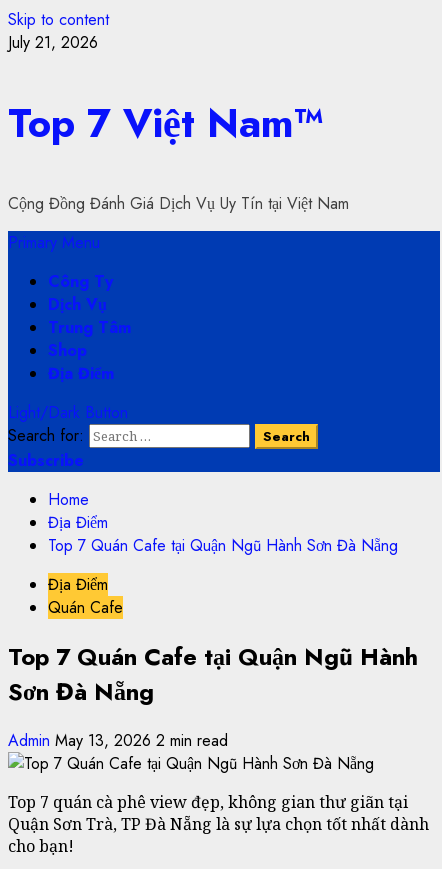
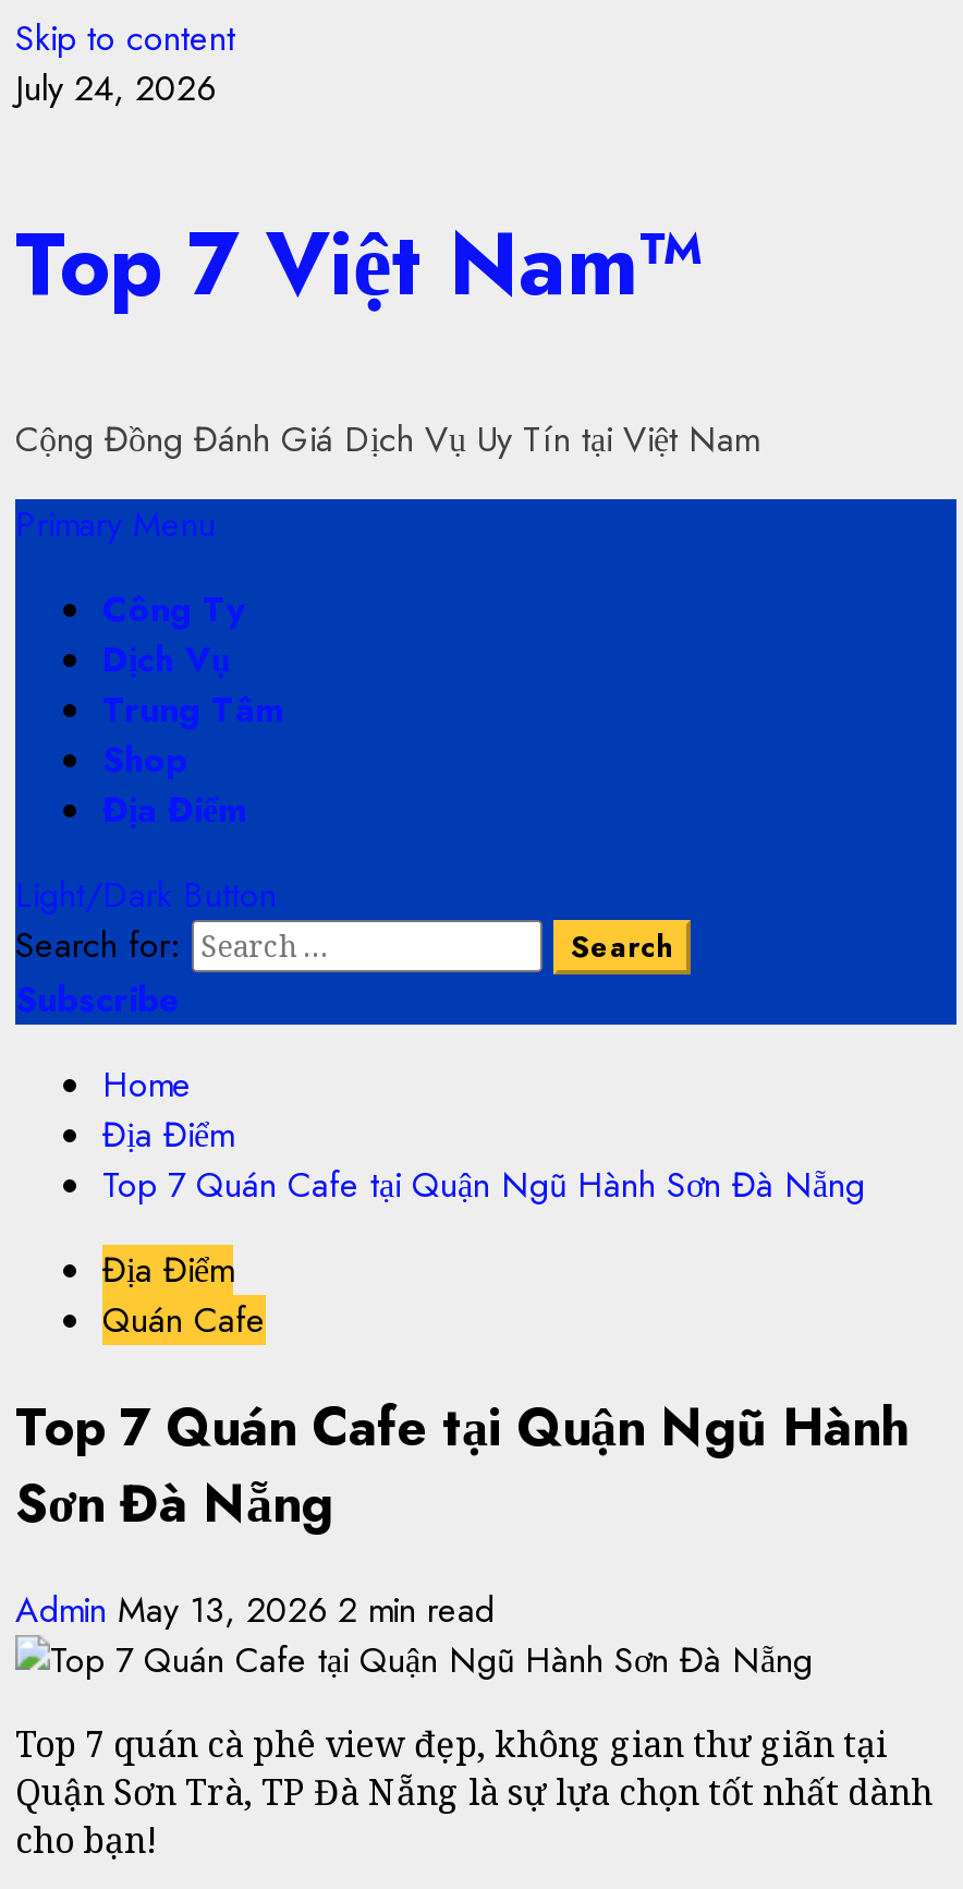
[8,31,98,54] July 21, 2026 -> [15,63,216,113] July 24, 2026

